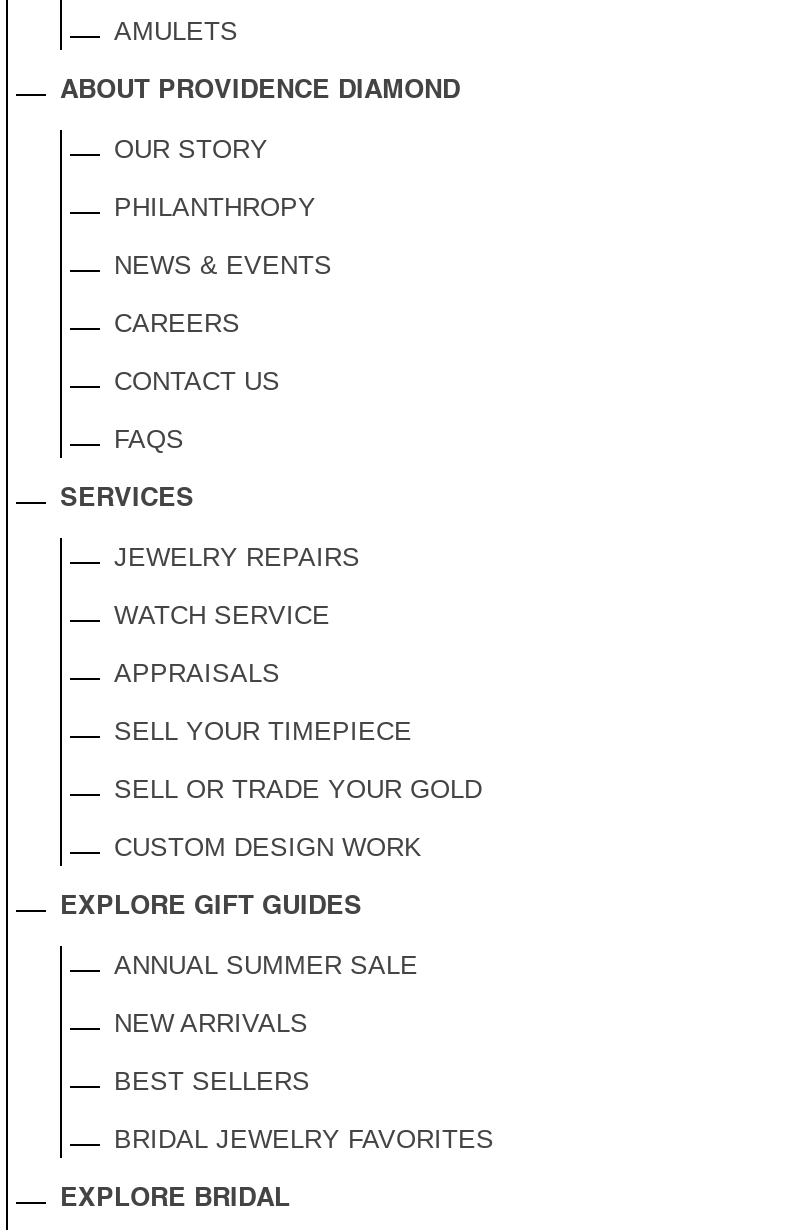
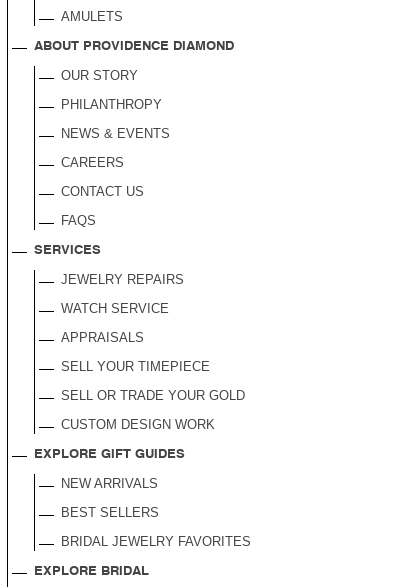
[114,950,418,980] ANNUAL SUMMER SALE -> none

